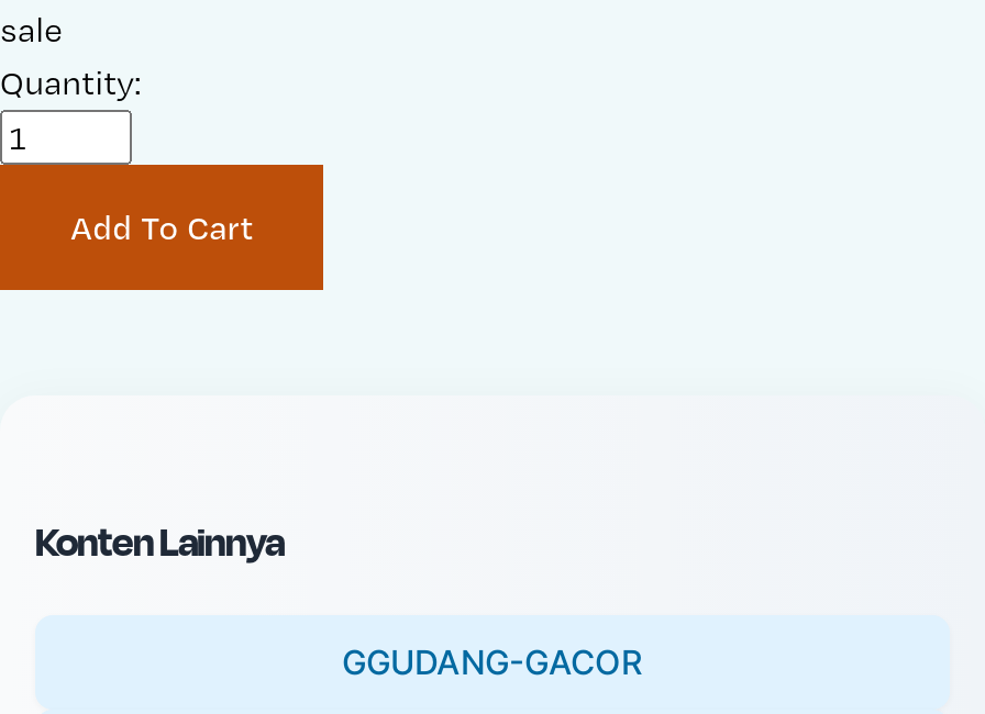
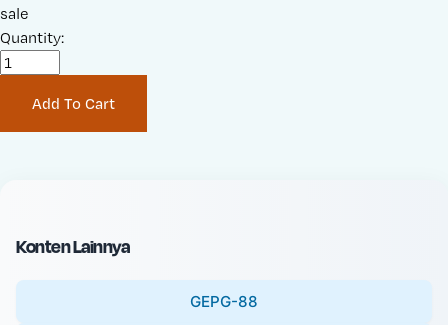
[342,641,643,683] GGUDANG-GACOR -> [190,292,258,311] GEPG-88

